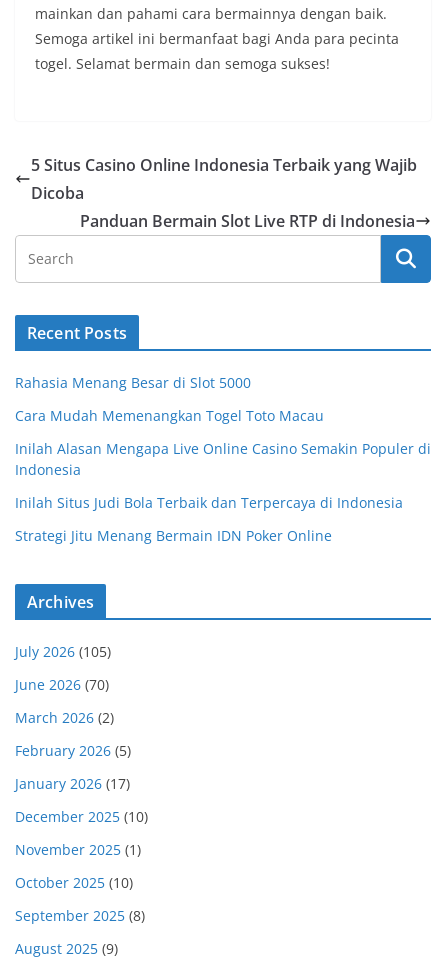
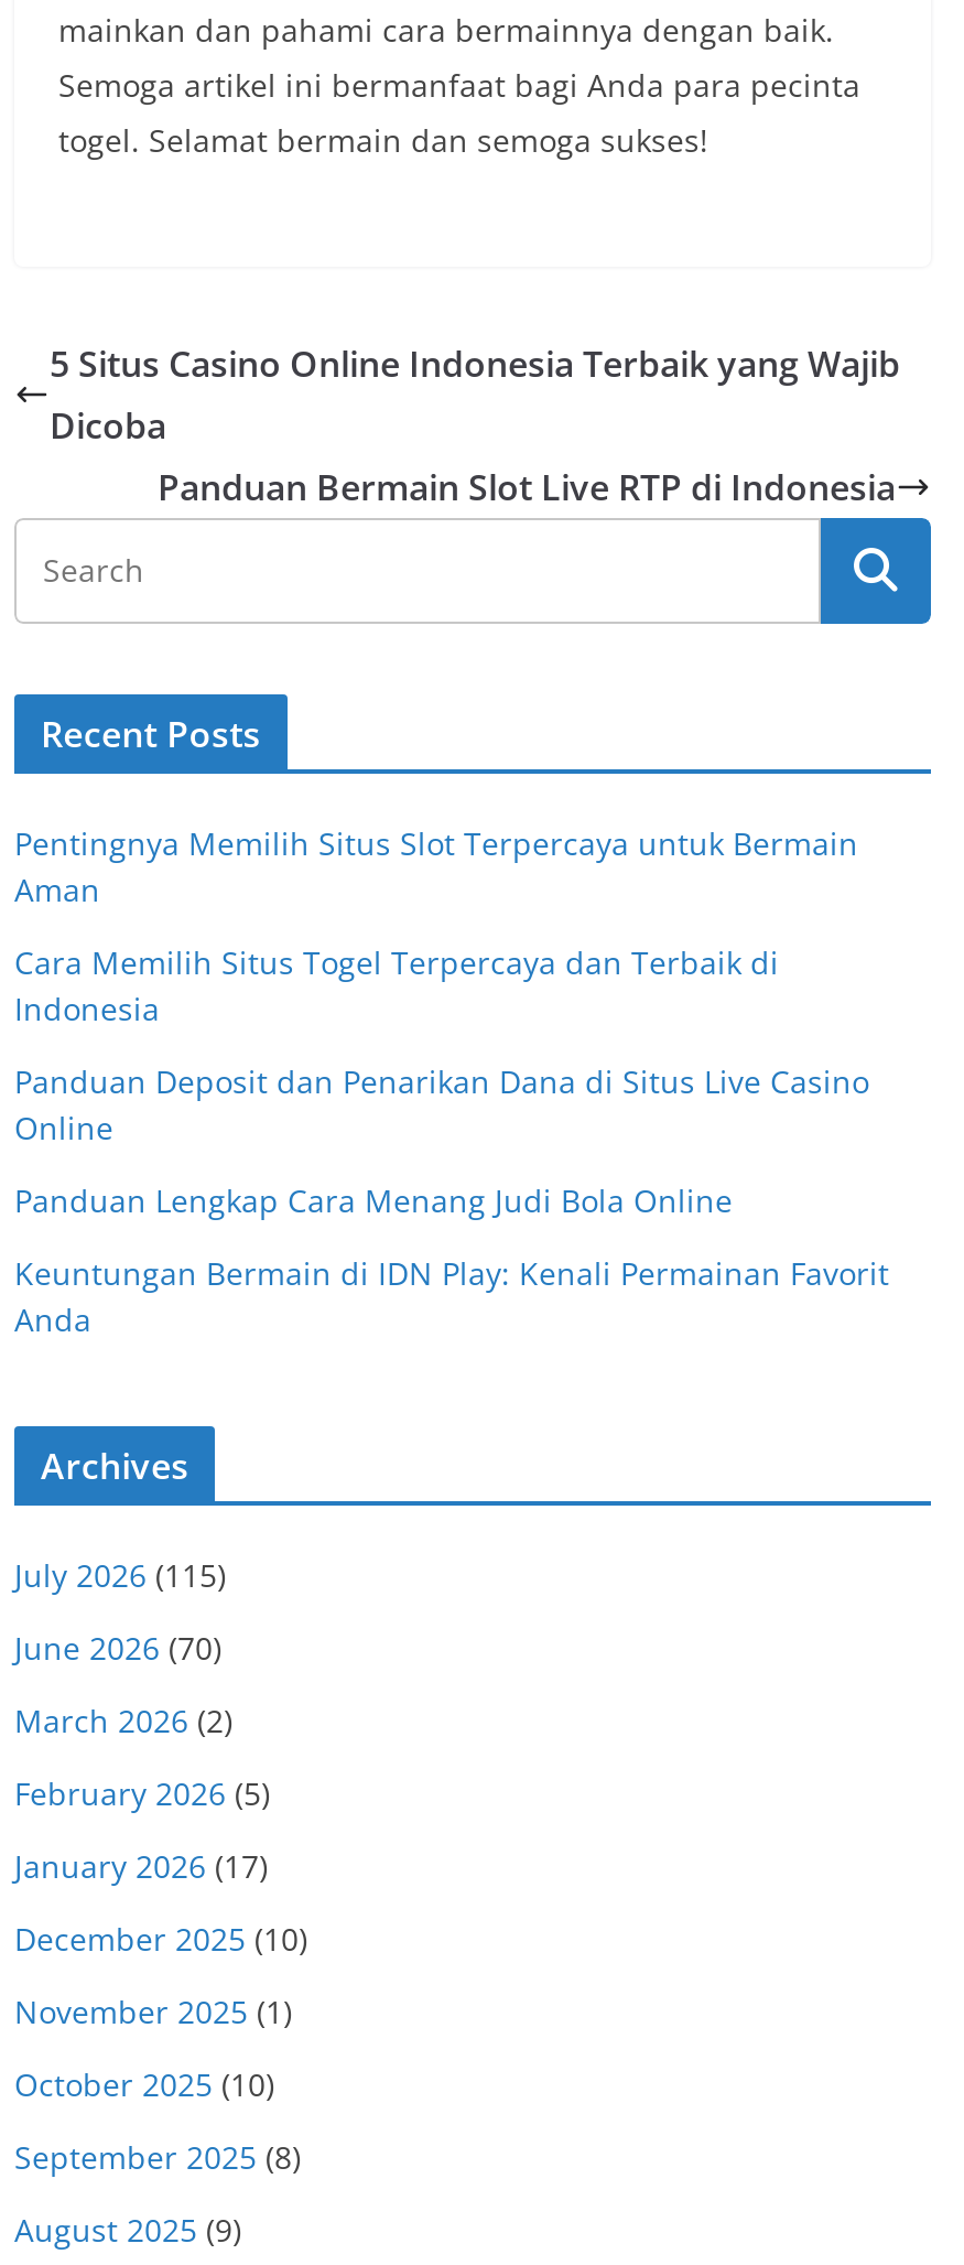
[15,373,431,458] Rahasia Menang Besar di Slot 5000 | Cara Mudah Memenangkan Togel Toto Macau | Inilah Alasan Mengapa Live Online Casino Semakin Populer di -> [14,822,858,983] Pentingnya Memilih Situs Slot Terpercaya untuk Bermain | Aman | Cara Memilih Situs Togel Terpercaya dan Terbaik di
[15,493,403,545] Inilah Situs Judi Bola Terbaik dan Terpercaya di Indonesia | Strategi Jitu Menang Bermain IDN Poker Online -> [14,1060,889,1340] Panduan Deposit dan Penarikan Dana di Situs Live Casino | Online | Panduan Lengkap Cara Menang Judi Bola Online | Keuntungan Bermain di IDN Play: Kenali Permainan Favorit | Anda
[15,642,111,661] July 2026 (105) -> [14,1554,226,1596] July 2026 (115)

